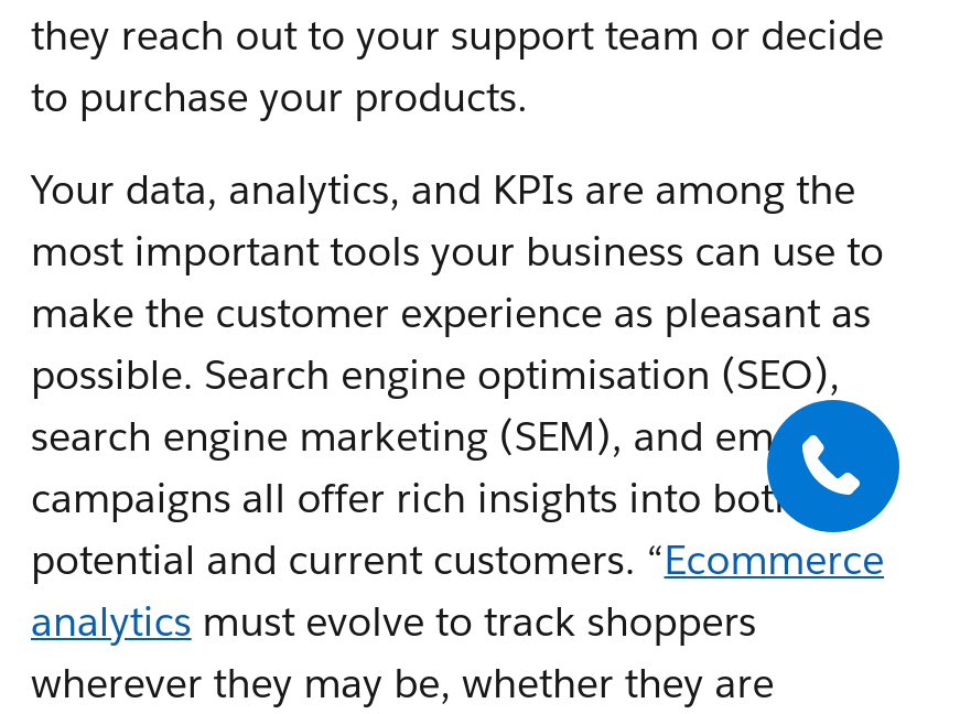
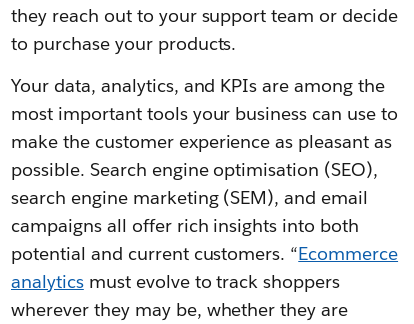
[807,399,902,529] [image] -> none

